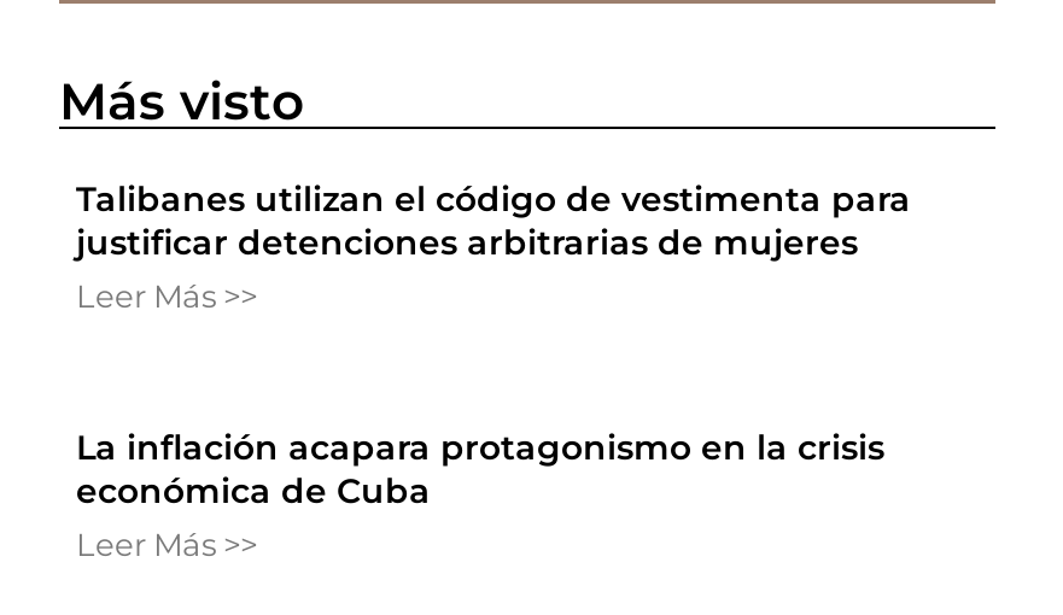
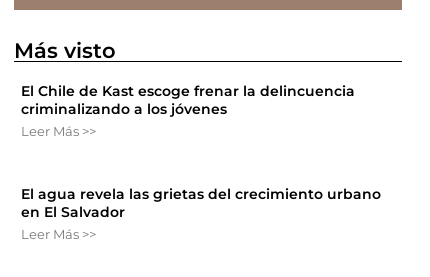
[76,178,911,265] Talibanes utilizan el código de vestimenta para | justificar detenciones arbitrarias de mujeres -> [21,82,355,118] El Chile de Kast escoge frenar la delincuencia | criminalizando a los jóvenes
[76,426,884,513] La inflación acapara protagonismo en la crisis | económica de Cuba -> [21,185,381,221] El agua revela las grietas del crecimiento urbano | en El Salvador

